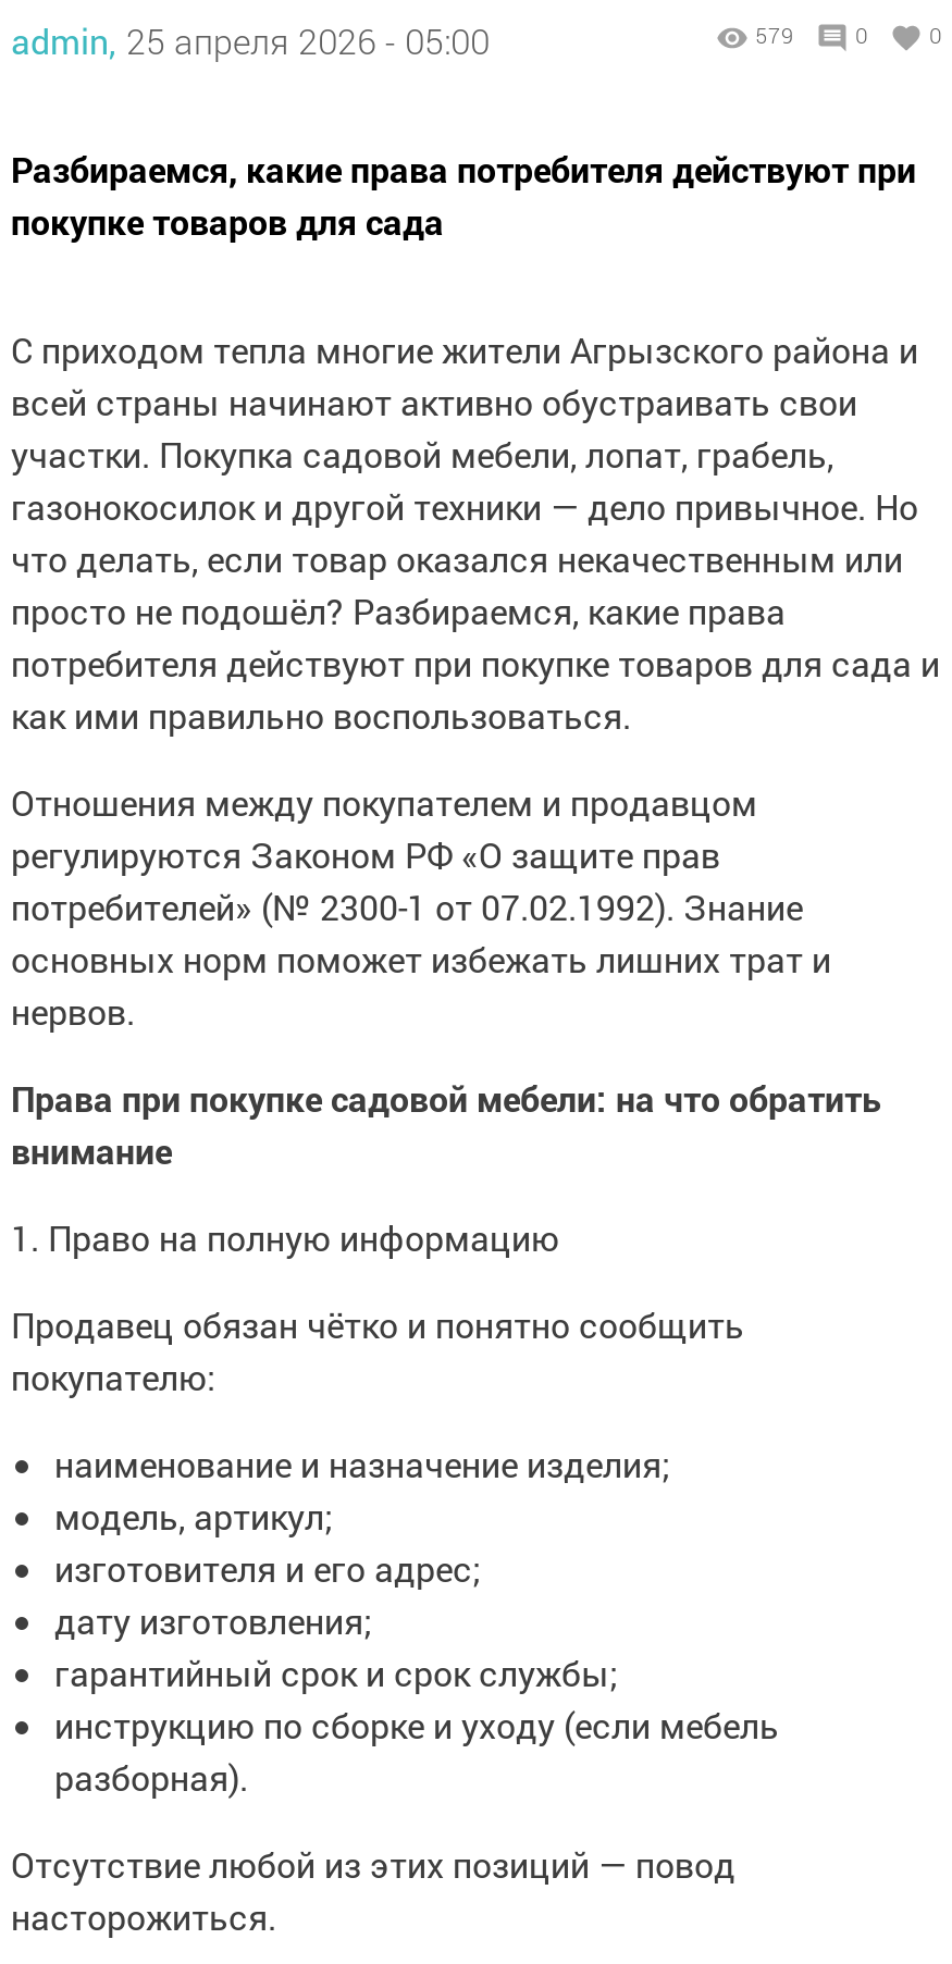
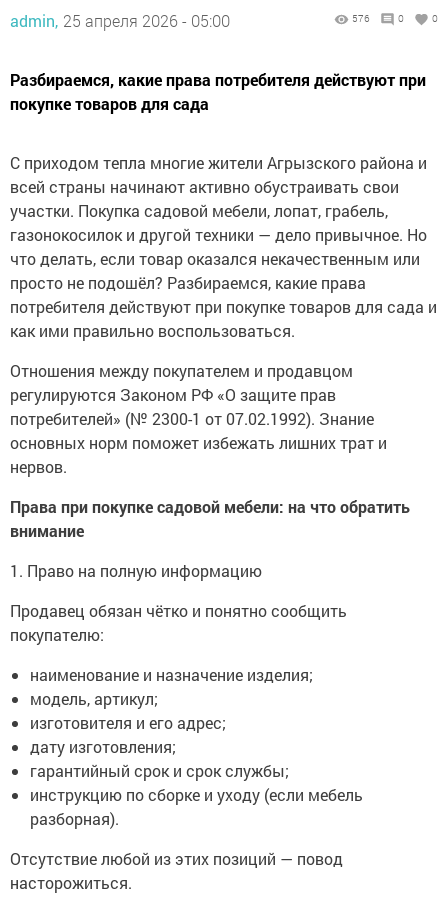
[755,22,794,51] 579 -> [352,12,370,25] 576

